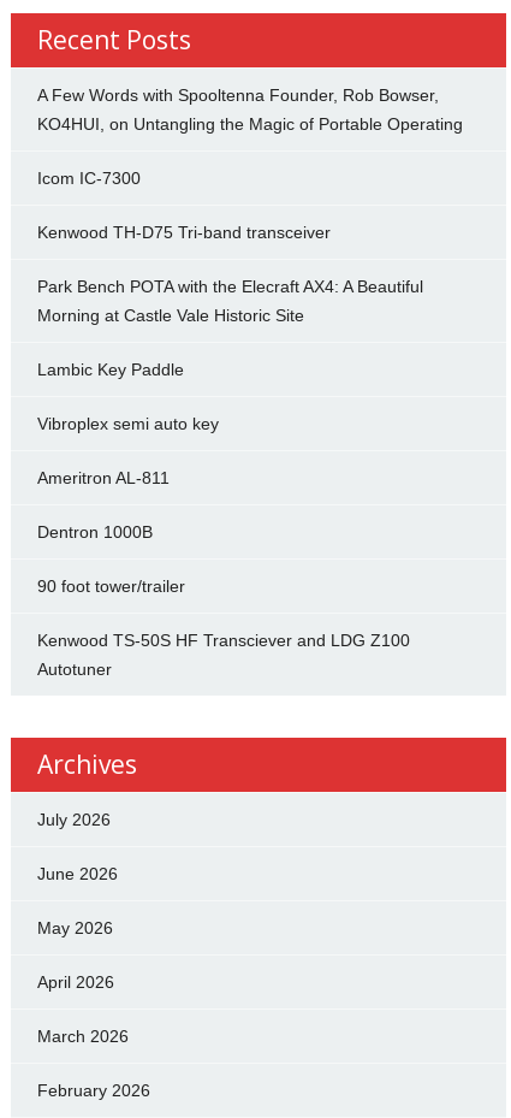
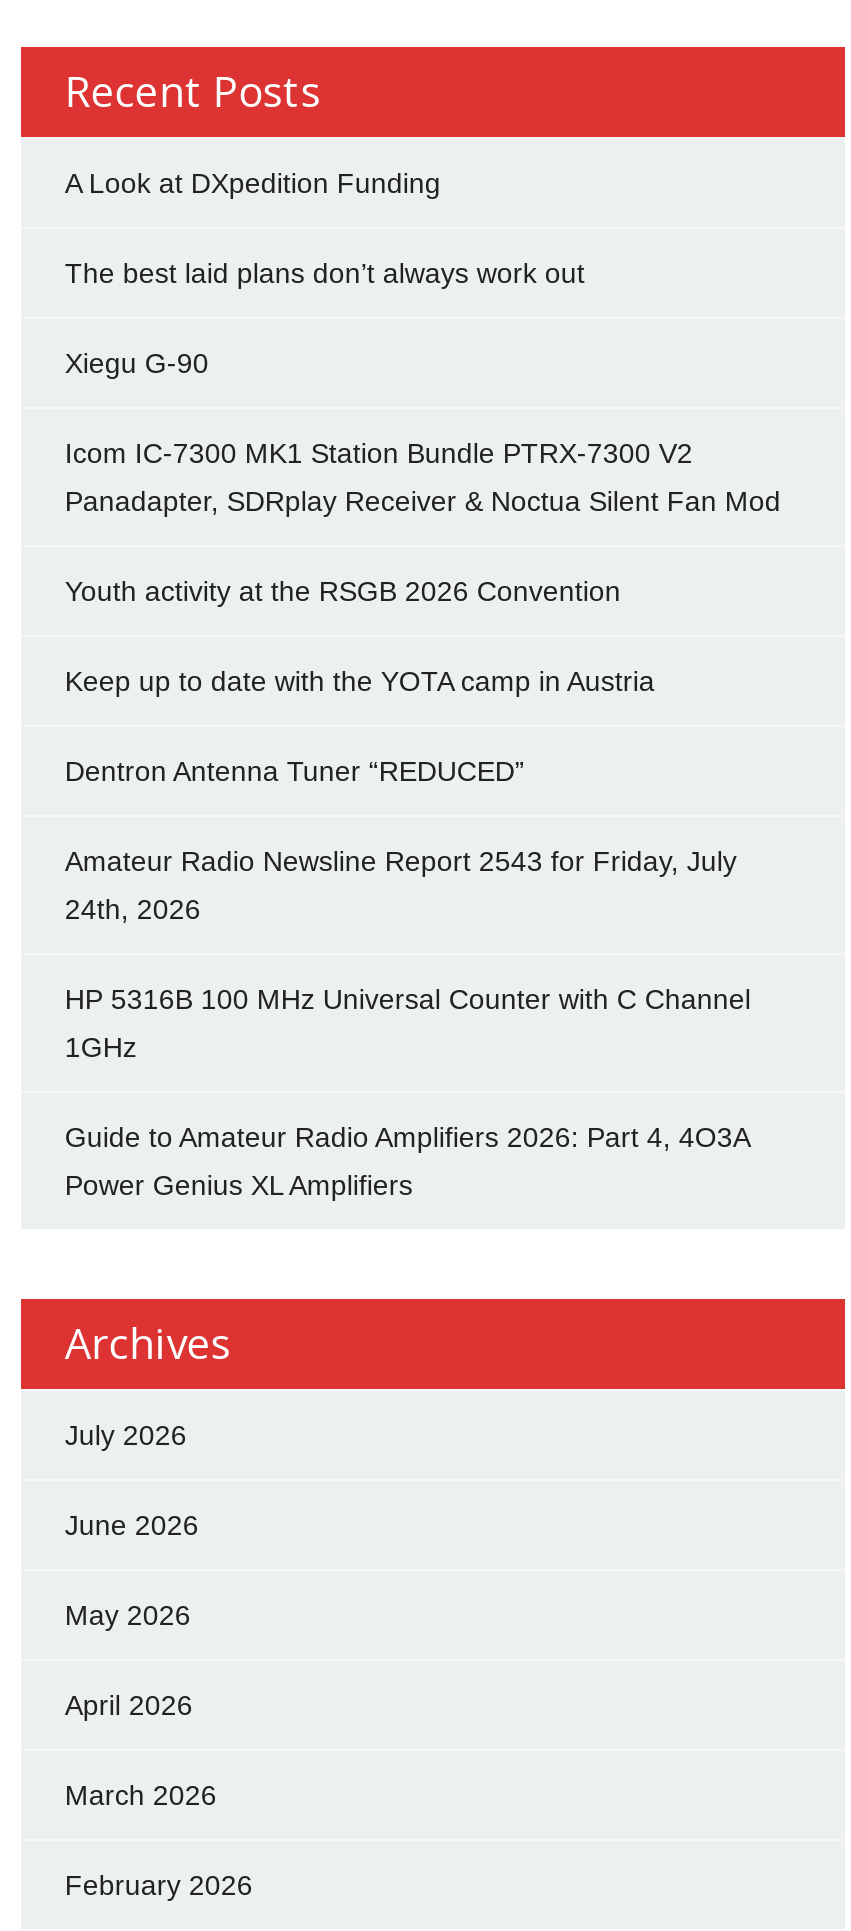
[37,86,463,679] A Few Words with Spooltenna Founder, Rob Bowser, | KO4HUI, on Untangling the Magic of Portable Operating | Icom IC-7300 | Kenwood TH-D75 Tri-band transceiver | Park Bench POTA with the Elecraft AX4: A Beautiful | Morning at Castle Vale Historic Site | Lambic Key Paddle | Vibroplex semi auto key | Ameritron AL-811 | Dentron 1000B | 90 foot tower/trailer | Kenwood TS-50S HF Transciever and LDG Z100 | Autotuner -> [65,167,781,1201] A Look at DXpedition Funding | The best laid plans don’t always work out | Xiegu G-90 | Icom IC-7300 MK1 Station Bundle PTRX-7300 V2 | Panadapter, SDRplay Receiver & Noctua Silent Fan Mod | Youth activity at the RSGB 2026 Convention | Keep up to date with the YOTA camp in Austria | Dentron Antenna Tuner “REDUCED” | Amateur Radio Newsline Report 2543 for Friday, July | 24th, 2026 | HP 5316B 100 MHz Universal Counter with C Channel | 1GHz | Guide to Amateur Radio Amplifiers 2026: Part 4, 4O3A | Power Genius XL Amplifiers

